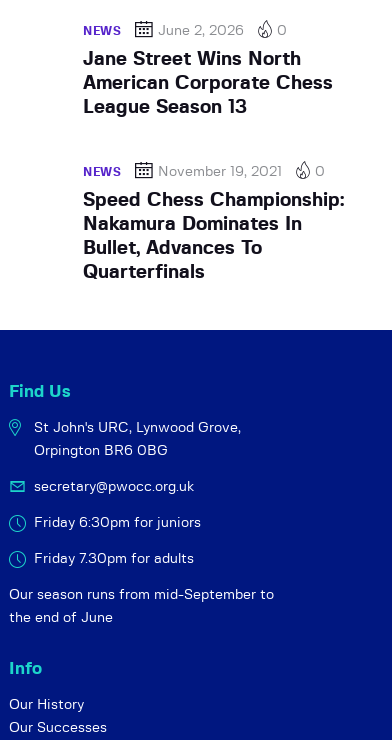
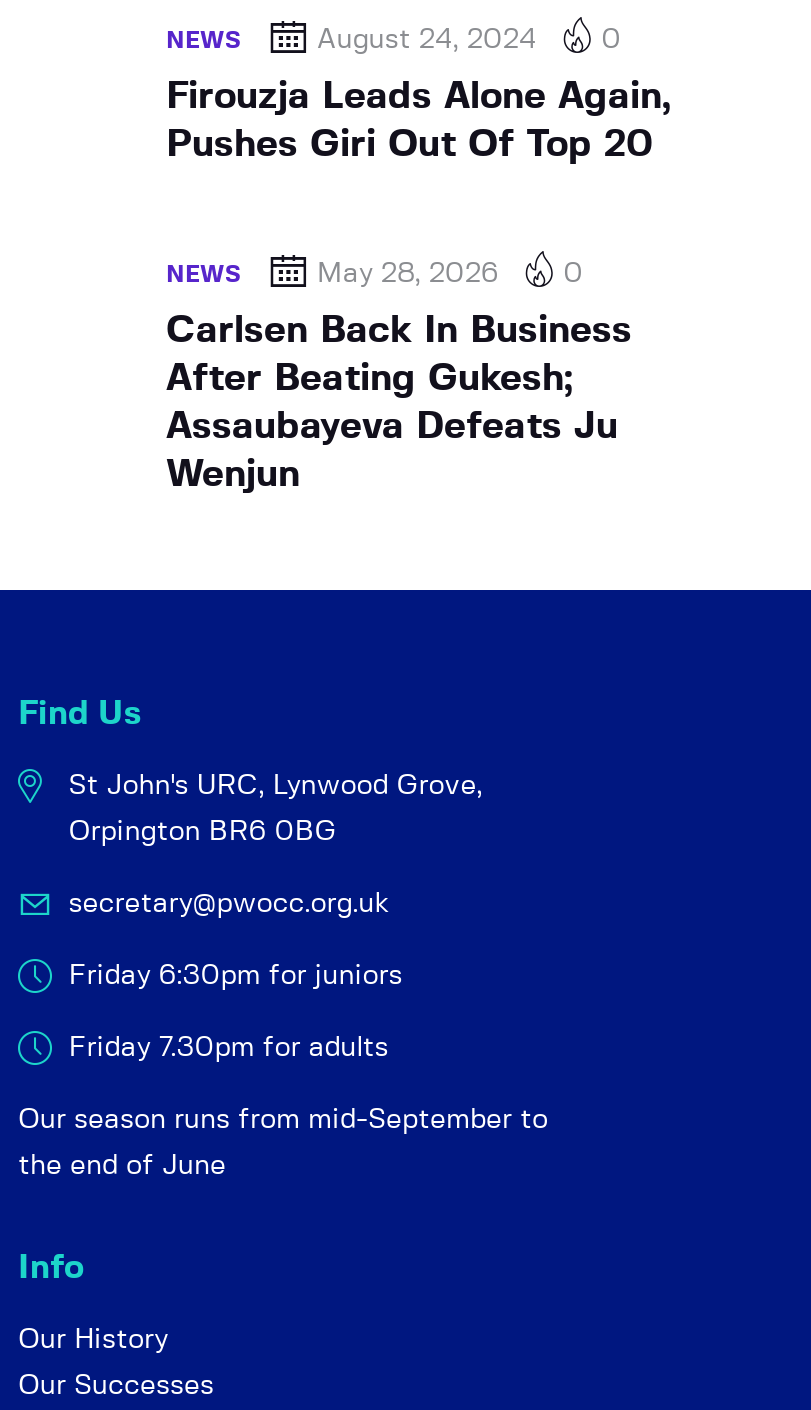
[158,24,244,38] June 2, 2026 -> [317,25,537,53] August 24, 2024
[83,50,333,117] Jane Street Wins North | American Corporate Chess | League Season 13 -> [166,77,670,163] Firouzja Leads Alone Again, | Pushes Giri Out Of Top 20
[158,165,282,179] November 19, 2021 -> [317,259,499,287] May 28, 2026
[83,191,344,282] Speed Chess Championship: | Nakamura Dominates In | Bullet, Advances To | Quarterfinals -> [166,312,632,494] Carlsen Back In Business | After Beating Gukesh; | Assaubayeva Defeats Ju | Wenjun

